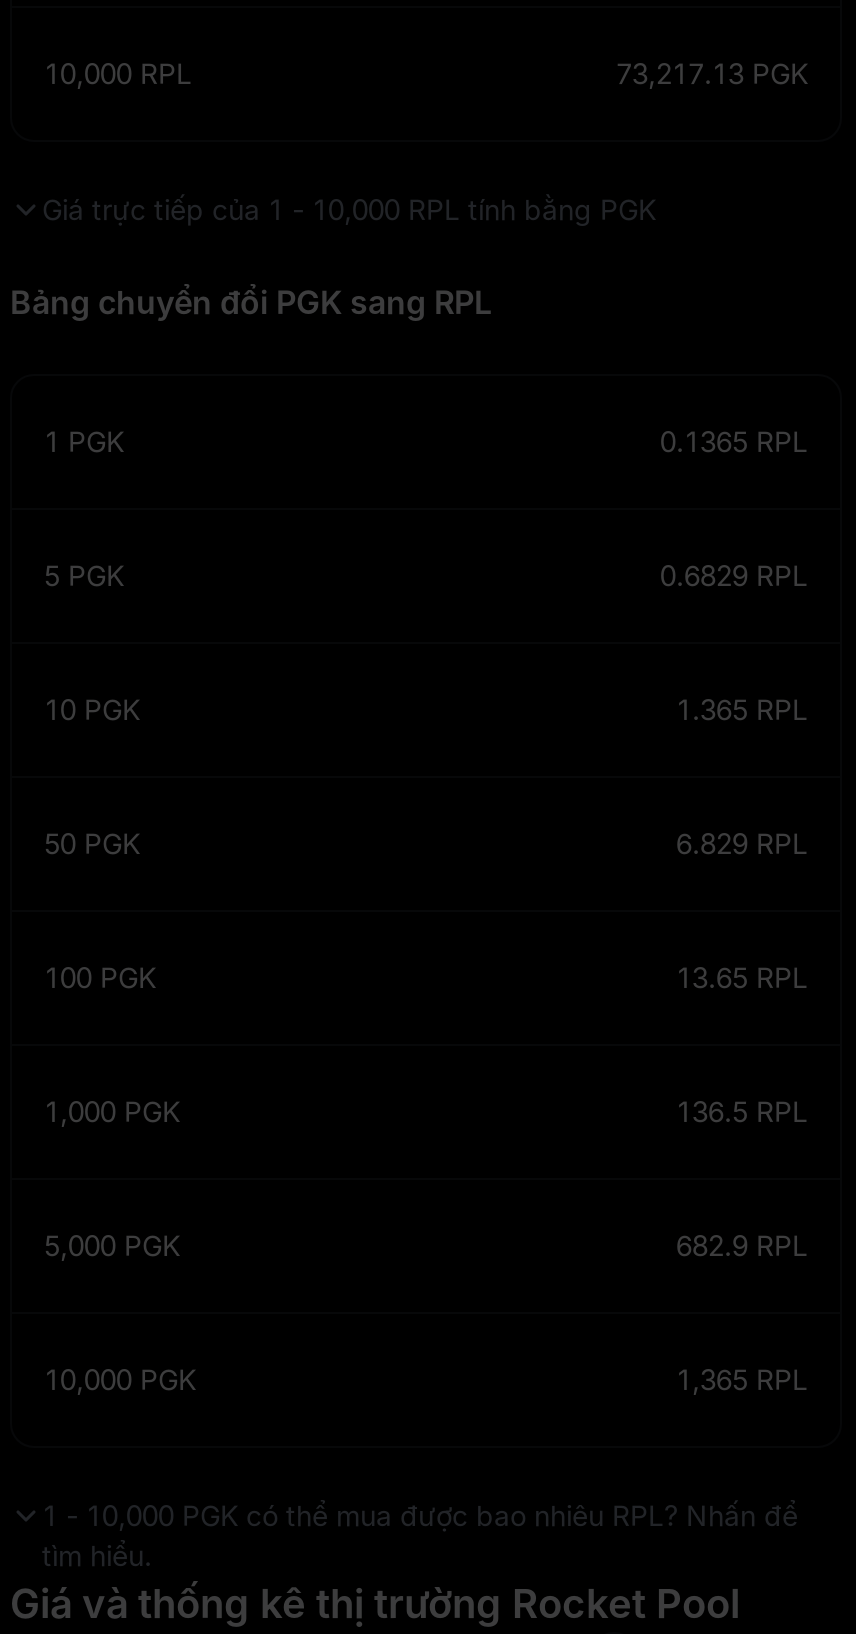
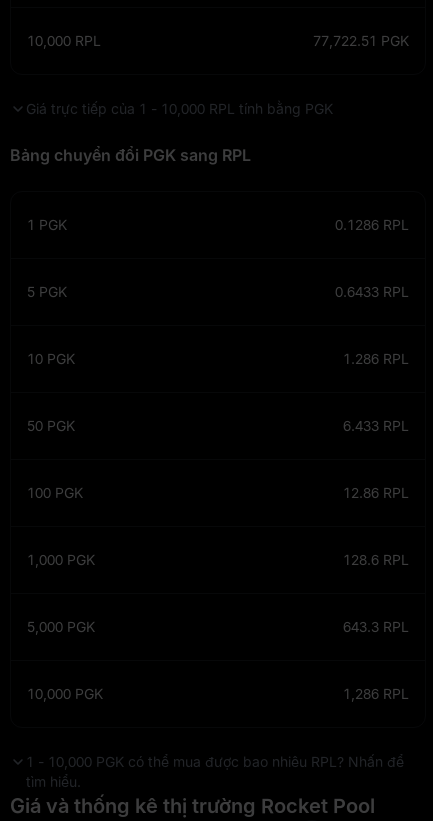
[616,56,808,90] 73,217.13 PGK -> [313,32,409,49] 77,722.51 PGK
[660,424,808,458] 0.1365 RPL -> [335,216,409,233] 0.1286 RPL
[660,558,808,592] 0.6829 RPL -> [335,283,409,300] 0.6433 RPL
[676,692,808,726] 1.365 RPL -> [343,350,409,367] 1.286 RPL
[676,826,808,860] 6.829 RPL -> [343,417,409,434] 6.433 RPL
[676,960,808,994] 13.65 RPL -> [343,484,409,501] 12.86 RPL
[676,1094,808,1128] 136.5 RPL -> [343,551,409,568] 128.6 RPL
[676,1228,808,1262] 682.9 RPL -> [343,618,409,635] 643.3 RPL
[676,1362,808,1396] 1,365 RPL -> [343,685,409,702] 1,286 RPL

